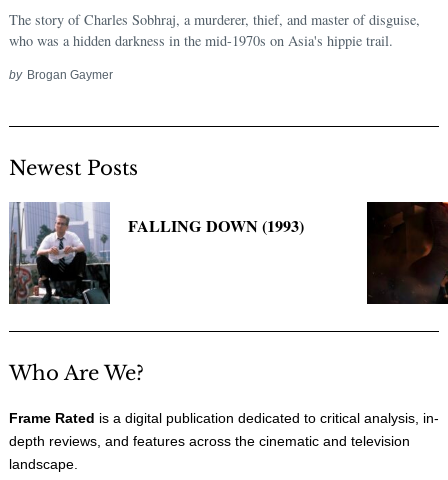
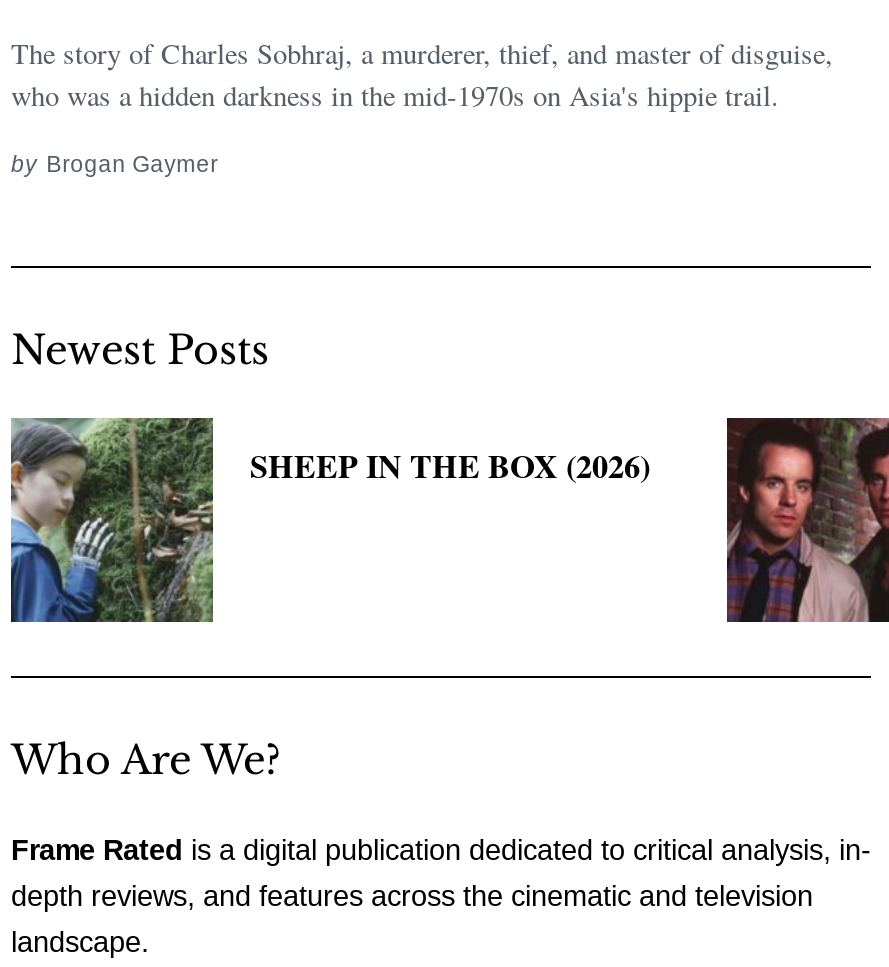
[8,202,304,305] [image] | FALLING DOWN (1993) -> [9,416,650,624] [image] | SHEEP IN THE BOX (2026)
[367,202,445,304] [image] -> [725,418,883,624] [image]

